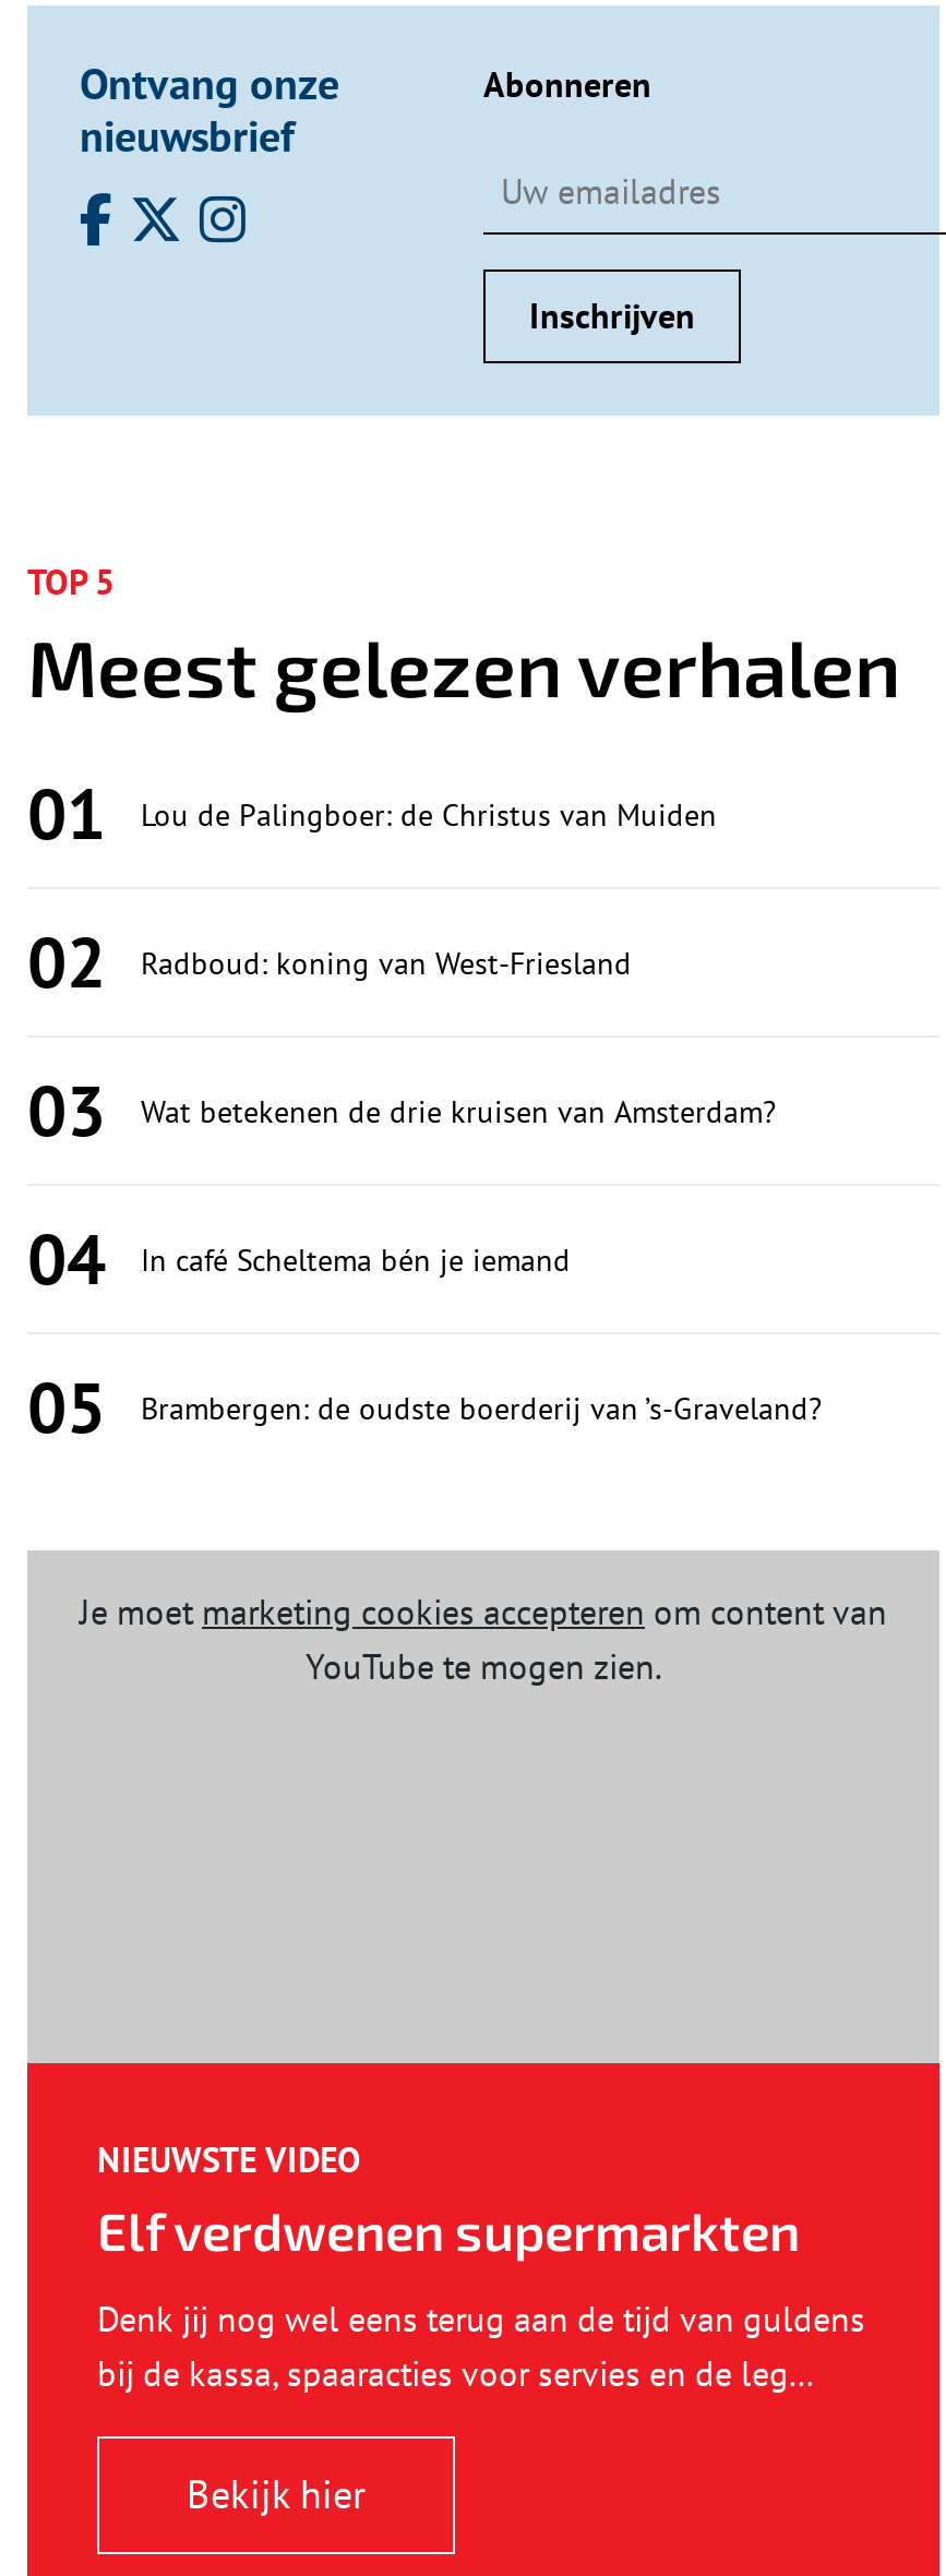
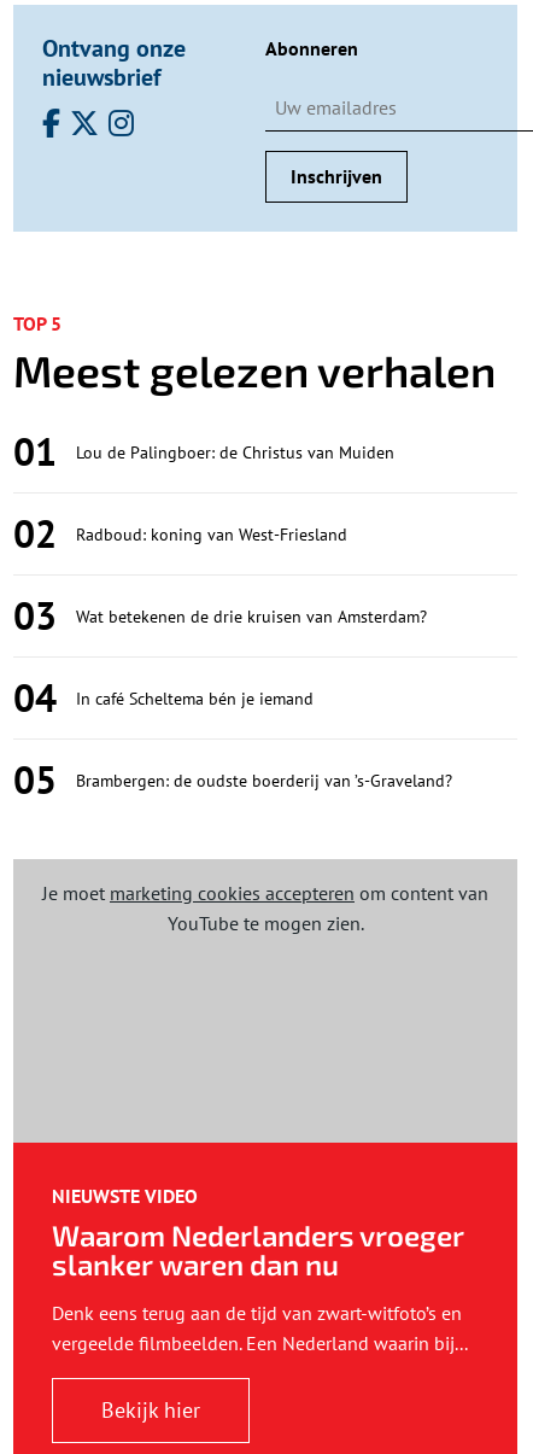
[97,2199,800,2262] Elf verdwenen supermarkten -> [52,1218,464,1282] Waarom Nederlanders vroeger | slanker waren dan nu
[97,2297,865,2395] Denk jij nog wel eens terug aan de tijd van guldens | bij de kassa, spaaracties voor servies en de leg... -> [52,1301,468,1355] Denk eens terug aan de tijd van zwart-witfoto’s en | vergeelde filmbeelden. Een Nederland waarin bij...

